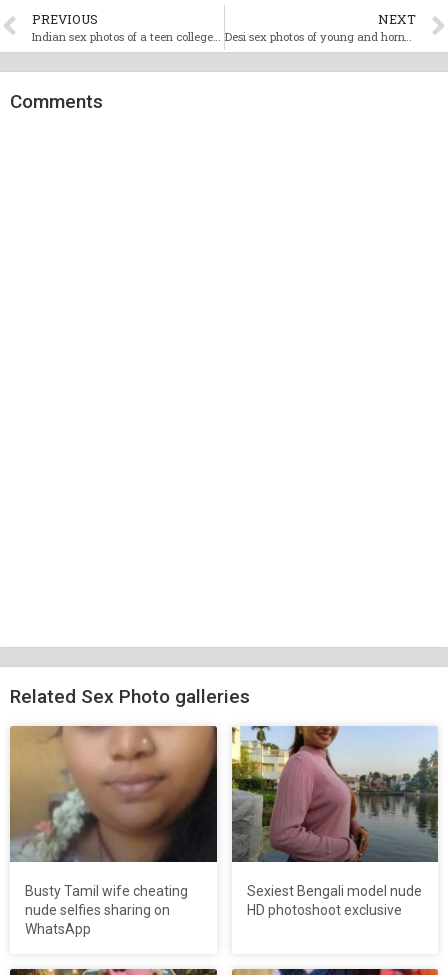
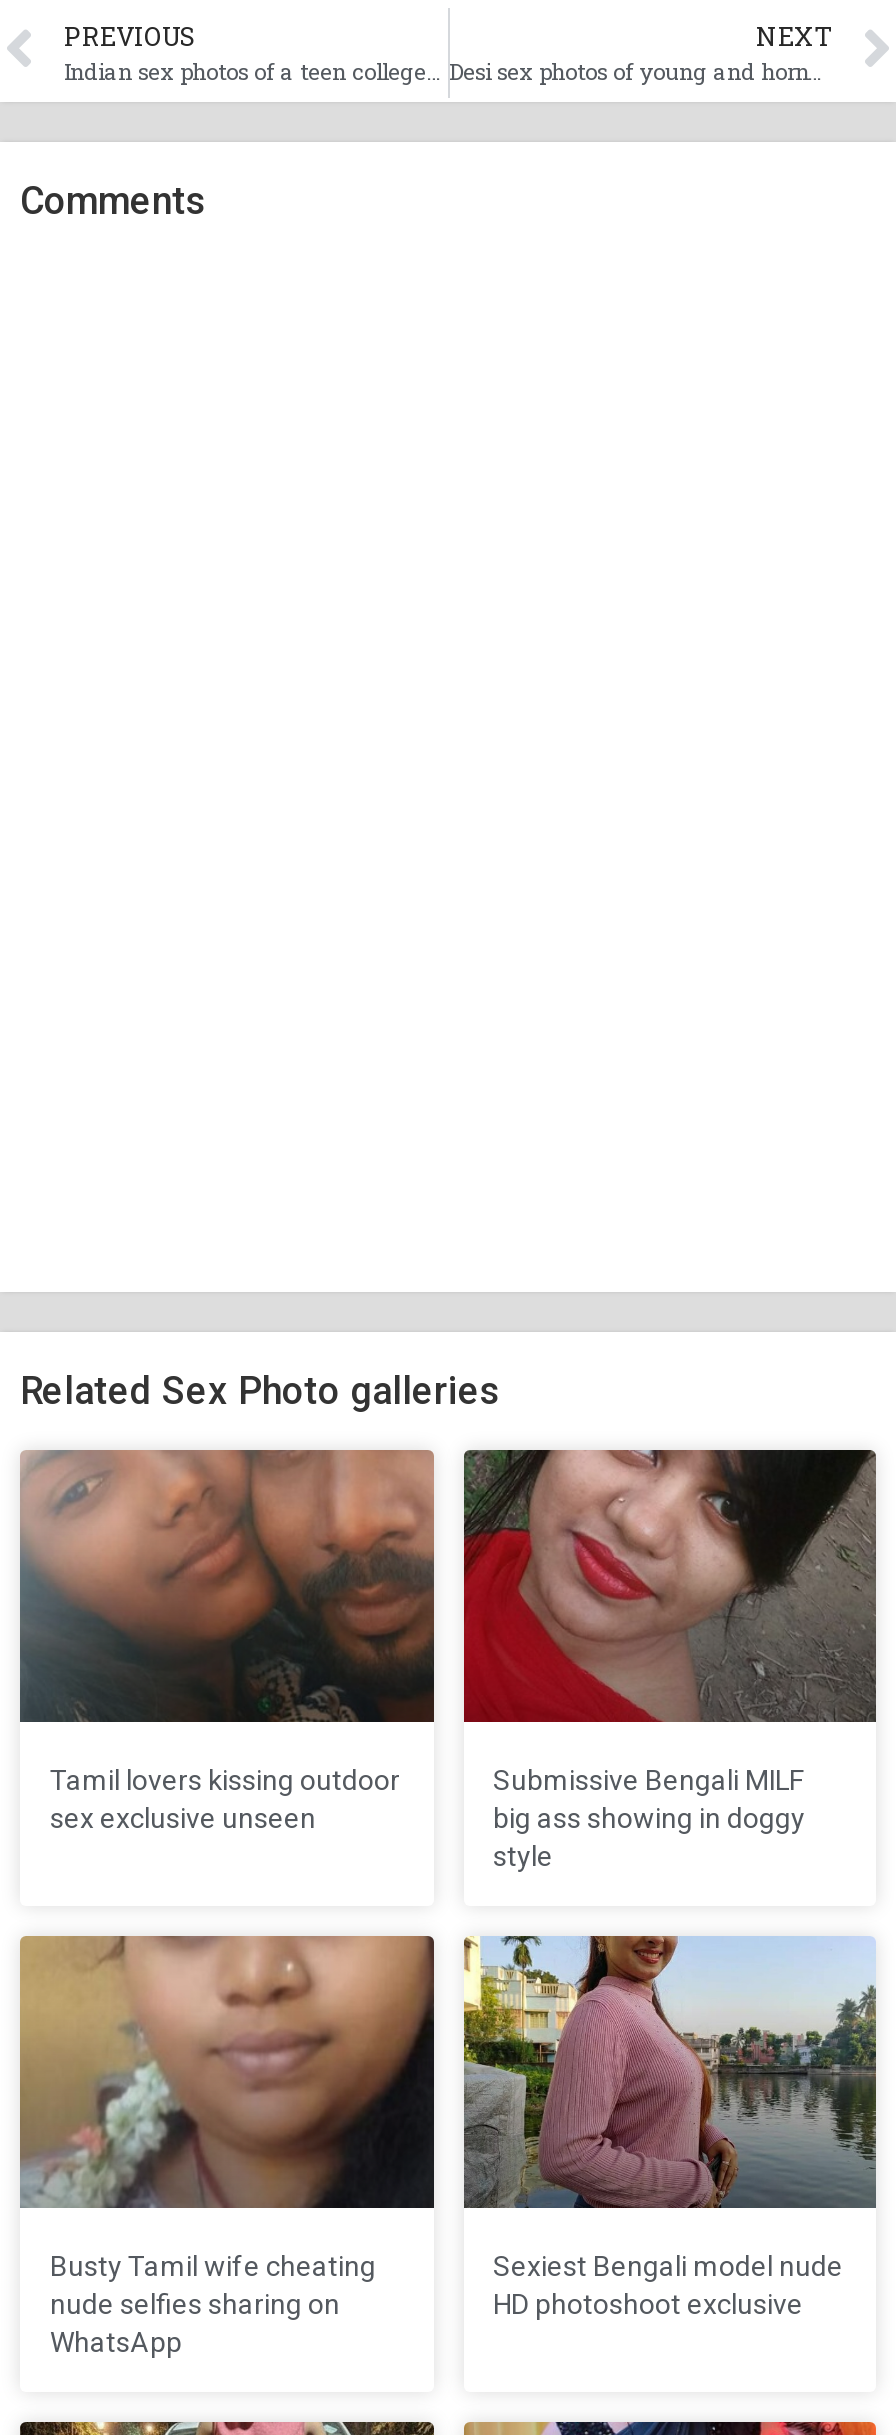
none -> [20,1450,436,1834] [image] | Tamil lovers kissing outdoor | sex exclusive unseen
none -> [462,1448,878,1872] [image] | Submissive Bengali MILF | big ass showing in doggy | style

